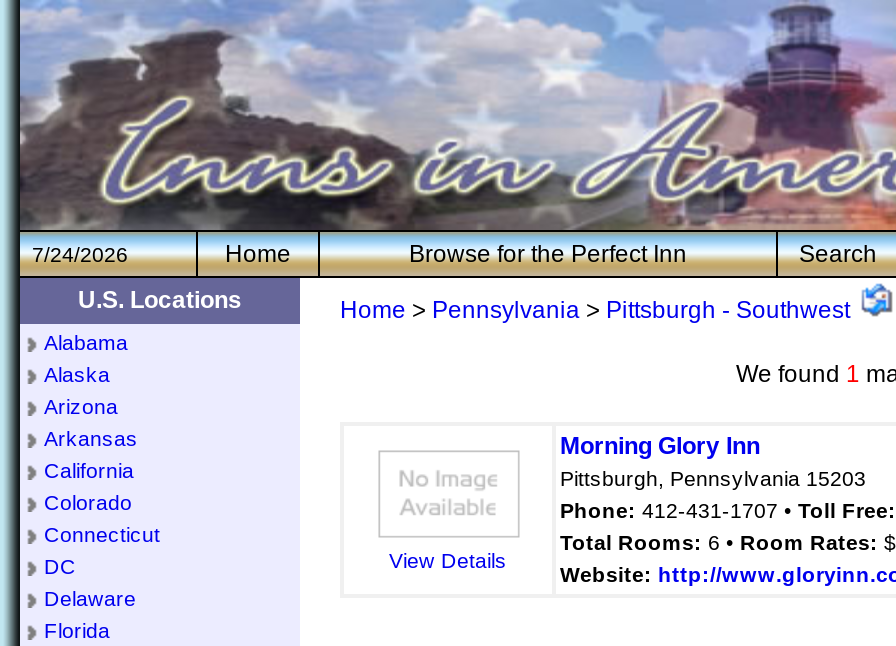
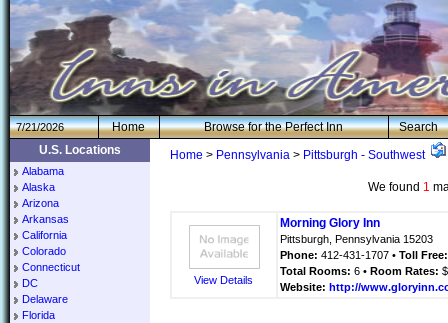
[32,242,128,266] 7/24/2026 -> [16,121,64,133] 7/21/2026

